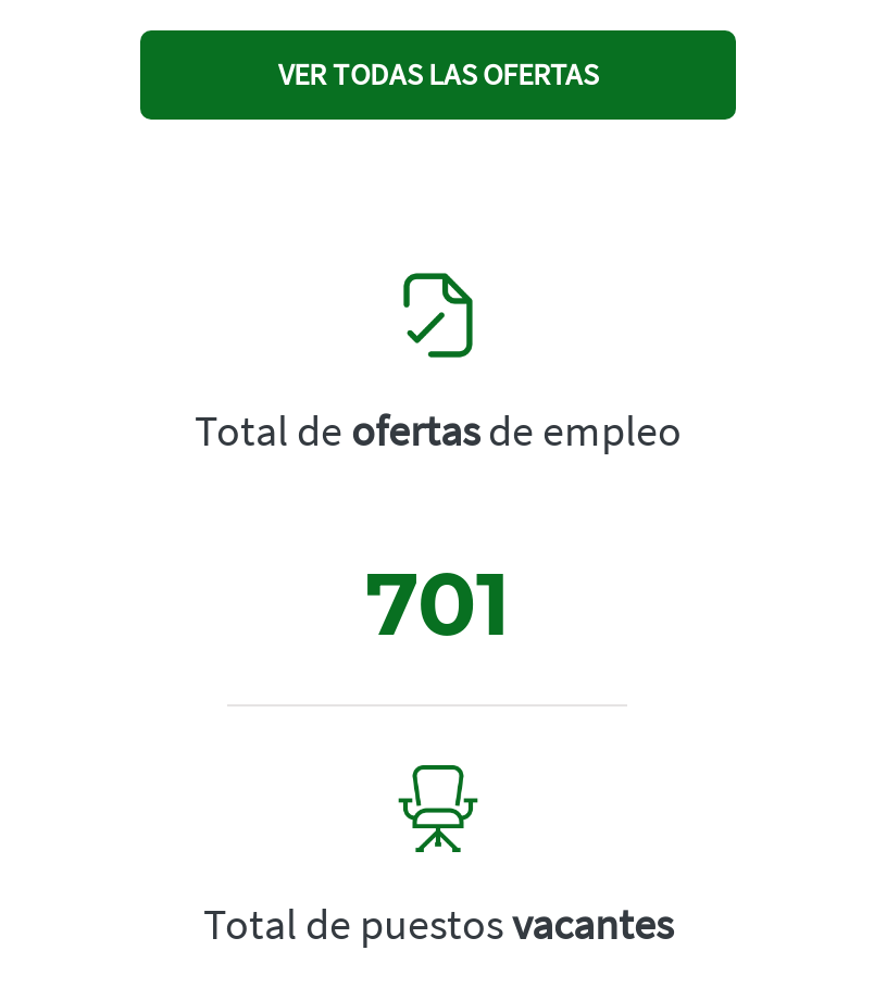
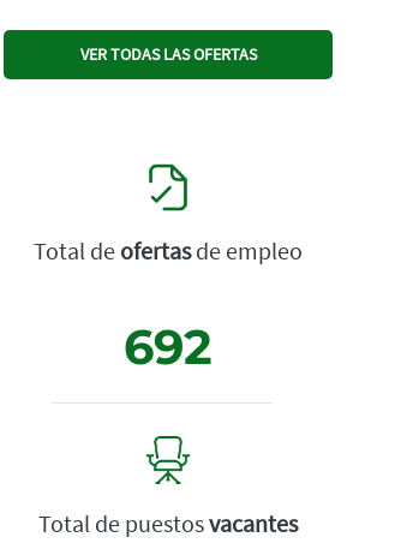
[365,549,511,656] 701 -> [124,317,213,376] 692

